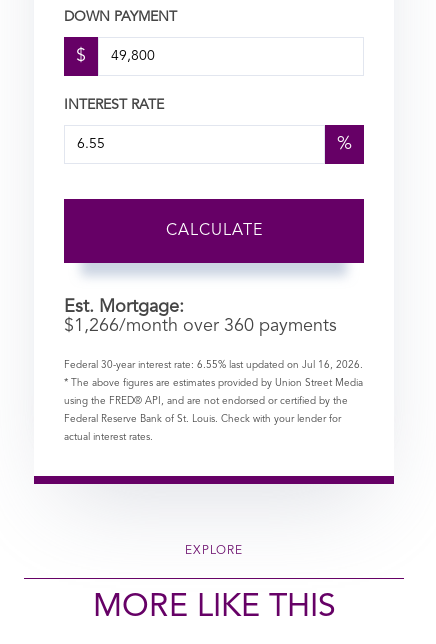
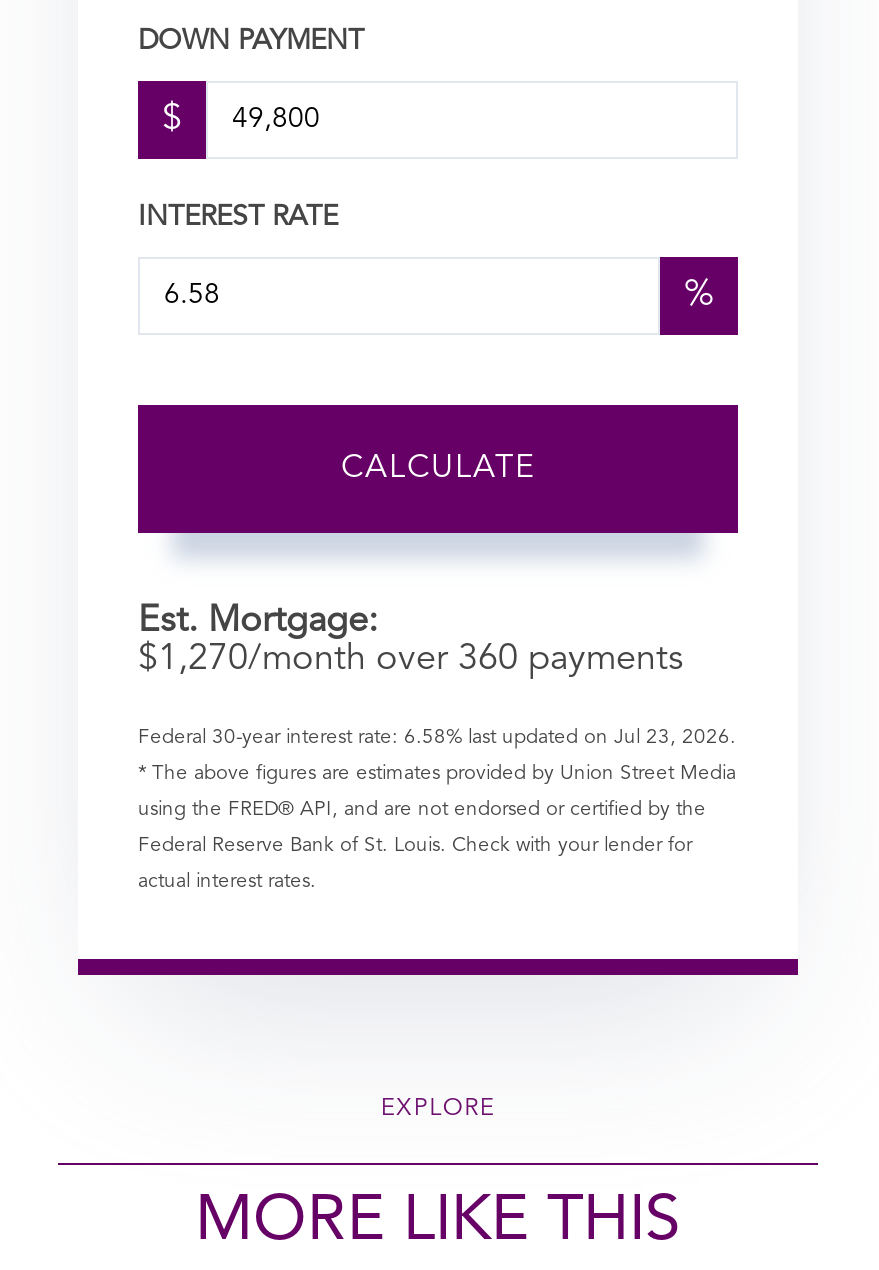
[64,317,337,335] $1,266/month over 360 payments -> [138,641,684,677] $1,270/month over 360 payments
[64,360,363,370] Federal 30-year interest rate: 6.55% last updated on Jul 16, 2026. -> [138,727,736,747] Federal 30-year interest rate: 6.58% last updated on Jul 23, 2026.

